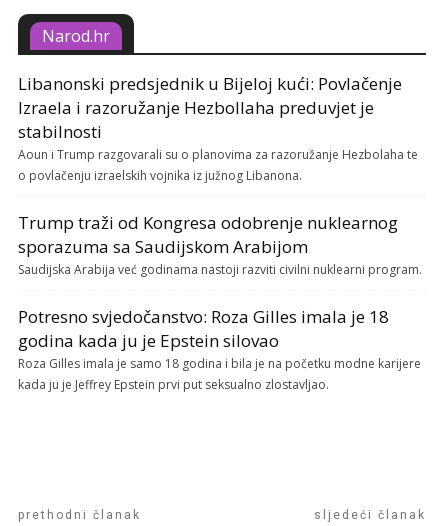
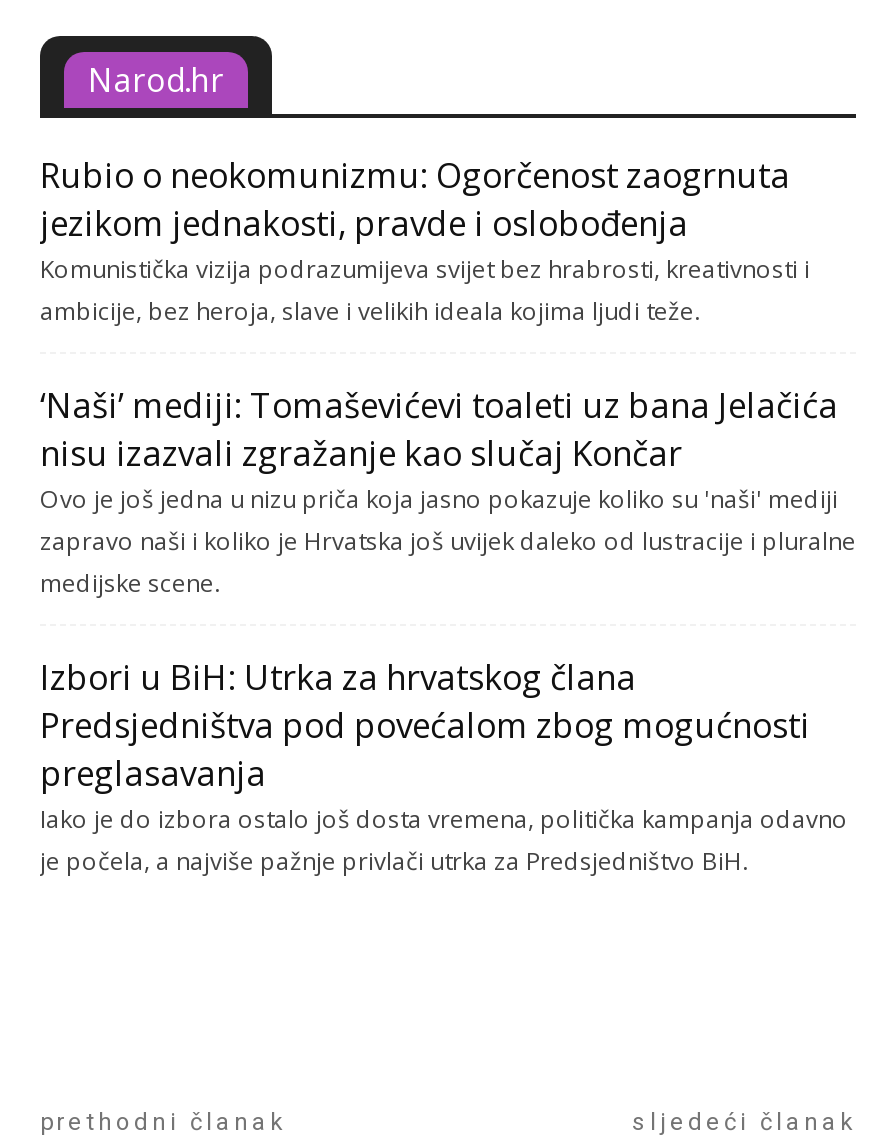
[18,72,418,184] Libanonski predsjednik u Bijeloj kući: Povlačenje | Izraela i razoružanje Hezbollaha preduvjet je | stabilnosti | Aoun i Trump razgovarali su o planovima za razoružanje Hezbolaha te | o povlačenju izraelskih vojnika iz južnog Libanona. -> [40,151,810,327] Rubio o neokomunizmu: Ogorčenost zaogrnuta | jezikom jednakosti, pravde i oslobođenja | Komunistička vizija podrazumijeva svijet bez hrabrosti, kreativnosti i | ambicije, bez heroja, slave i velikih ideala kojima ljudi teže.
[18,211,422,278] Trump traži od Kongresa odobrenje nuklearnog | sporazuma sa Saudijskom Arabijom | Saudijska Arabija već godinama nastoji razviti civilni nuklearni program. -> [40,381,856,599] ‘Naši’ mediji: Tomaševićevi toaleti uz bana Jelačića | nisu izazvali zgražanje kao slučaj Končar | Ovo je još jedna u nizu priča koja jasno pokazuje koliko su 'naši' mediji | zapravo naši i koliko je Hrvatska još uvijek daleko od lustracije i pluralne | medijske scene.
[18,305,421,393] Potresno svjedočanstvo: Roza Gilles imala je 18 | godina kada ju je Epstein silovao | Roza Gilles imala je samo 18 godina i bila je na početku modne karijere | kada ju je Jeffrey Epstein prvi put seksualno zlostavljao. -> [40,653,848,877] Izbori u BiH: Utrka za hrvatskog člana | Predsjedništva pod povećalom zbog mogućnosti | preglasavanja | Iako je do izbora ostalo još dosta vremena, politička kampanja odavno | je počela, a najviše pažnje privlači utrka za Predsjedništvo BiH.

